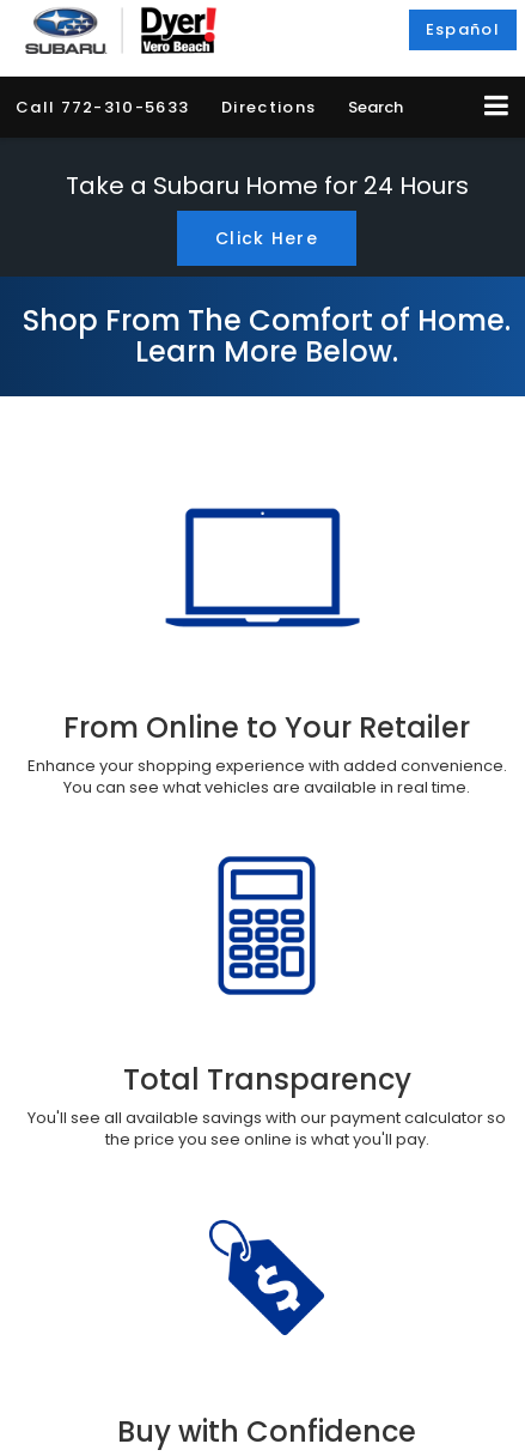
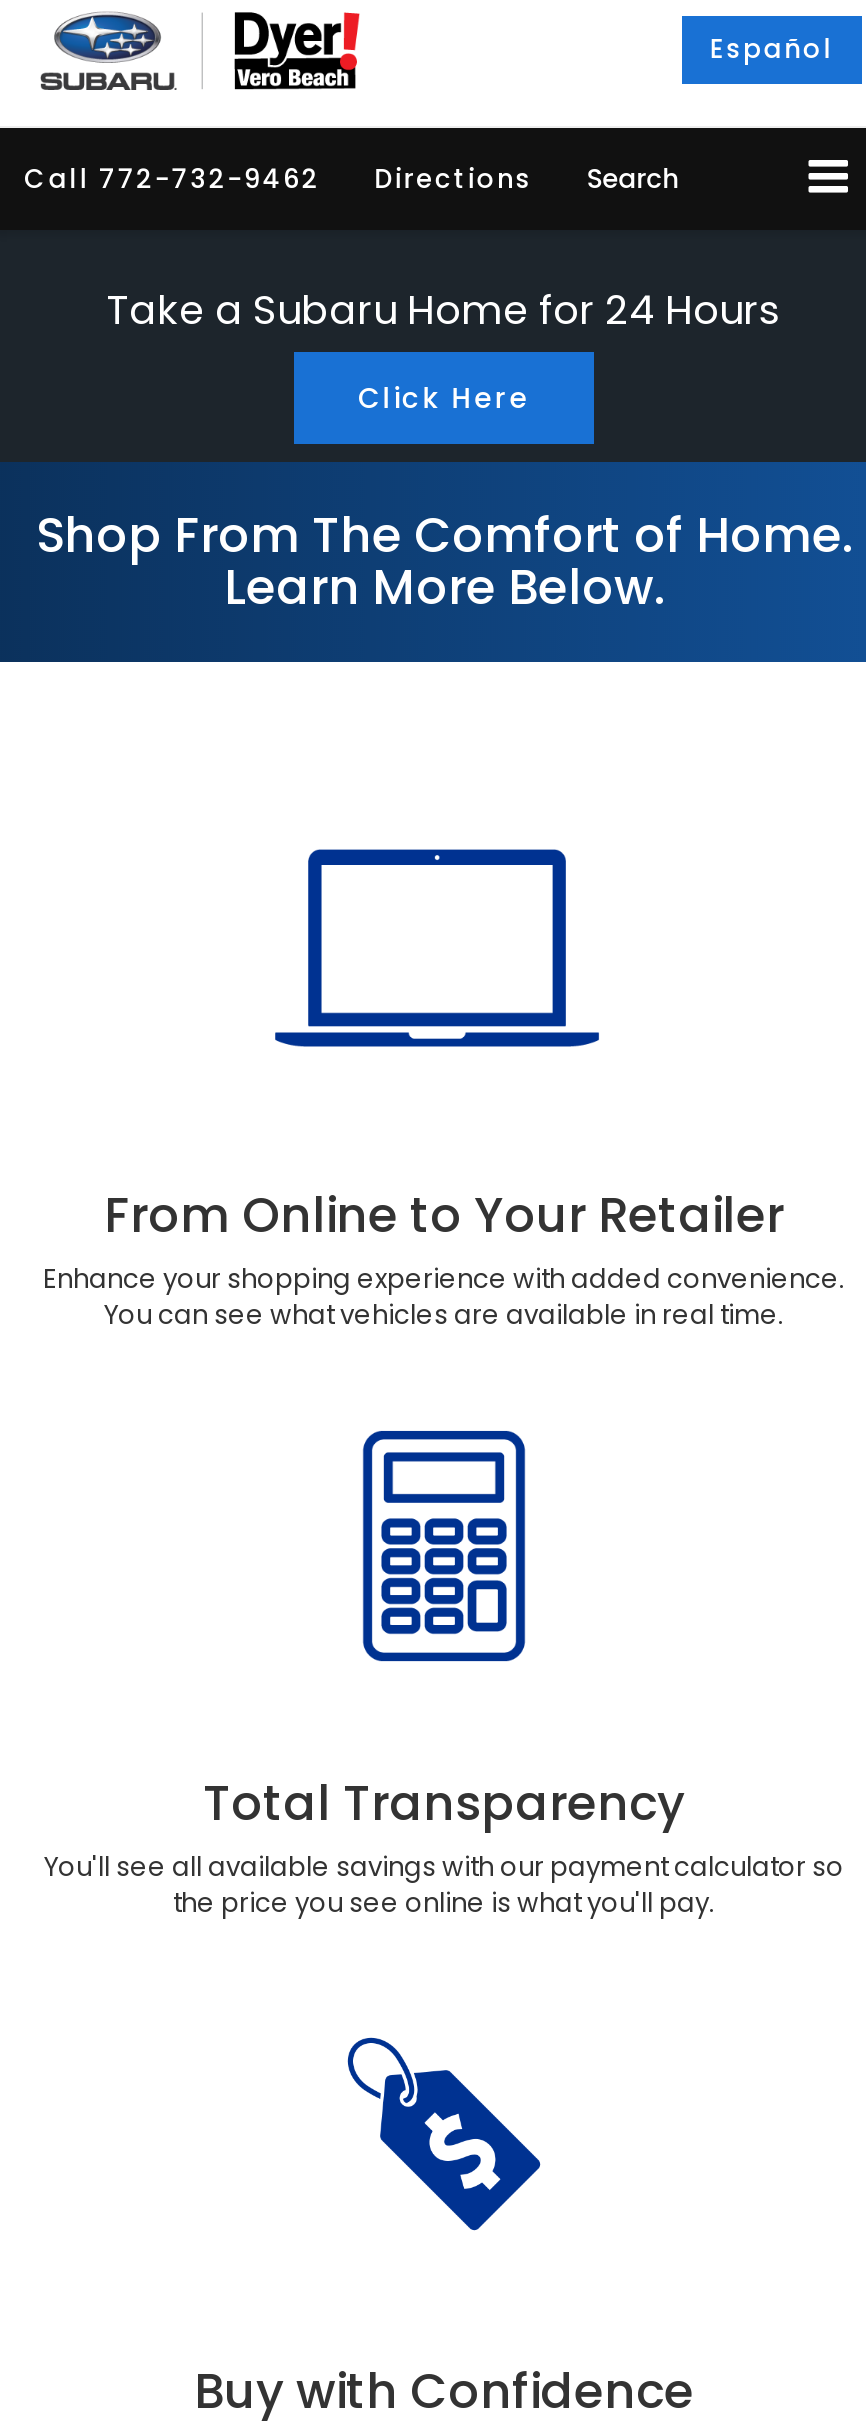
[16,96,403,119] Call 772-310-5633 Directions Search -> [24,160,678,198] Call 772-732-9462 Directions Search

